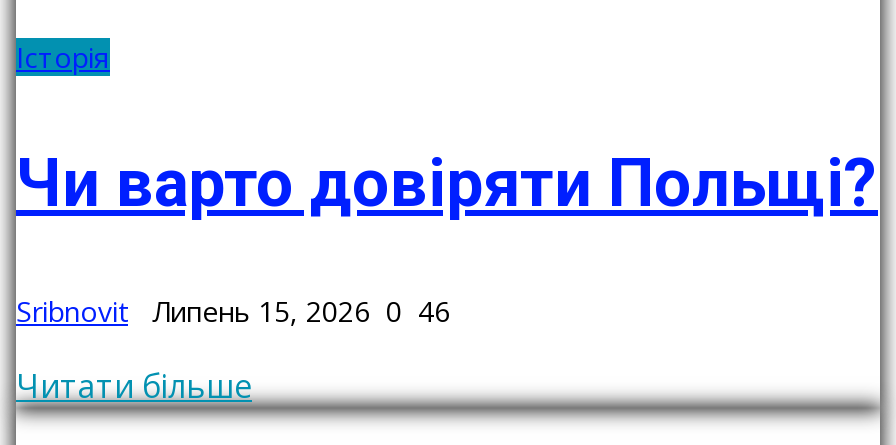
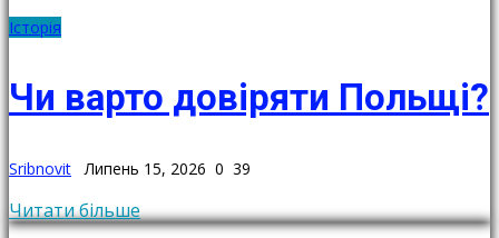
[16,291,450,329] Sribnovit Липень 15, 2026 0 46 -> [9,157,251,178] Sribnovit Липень 15, 2026 0 39

